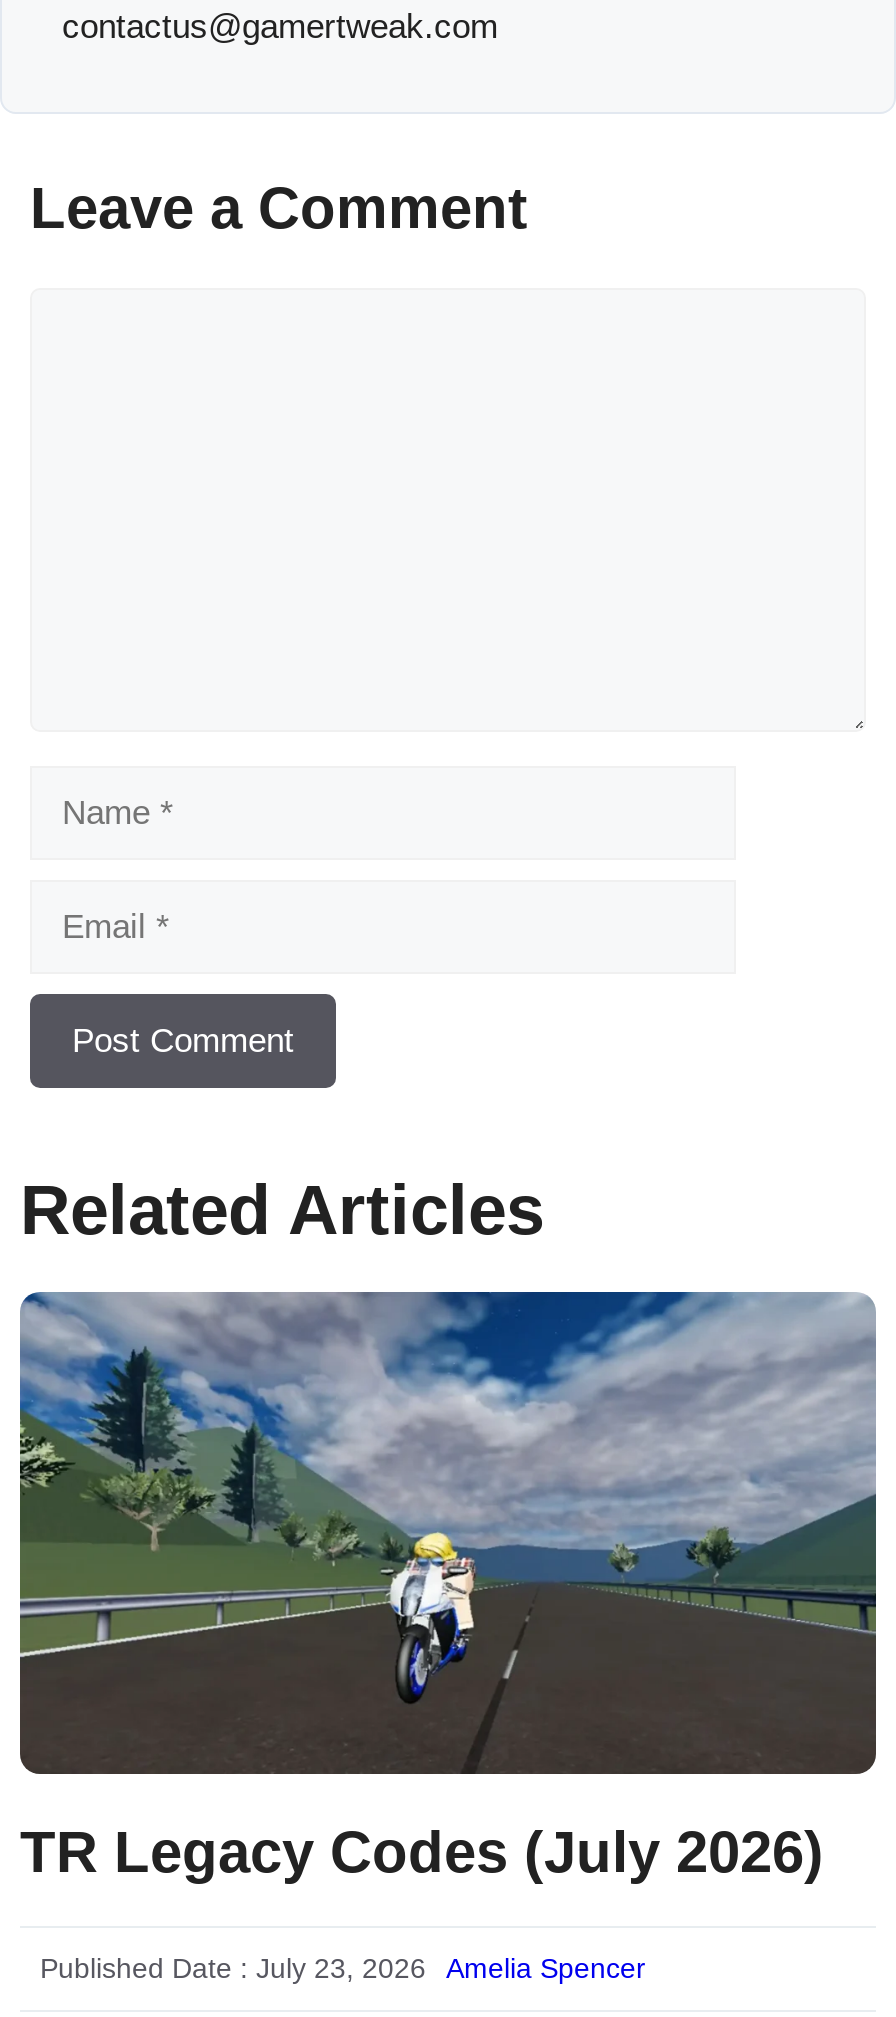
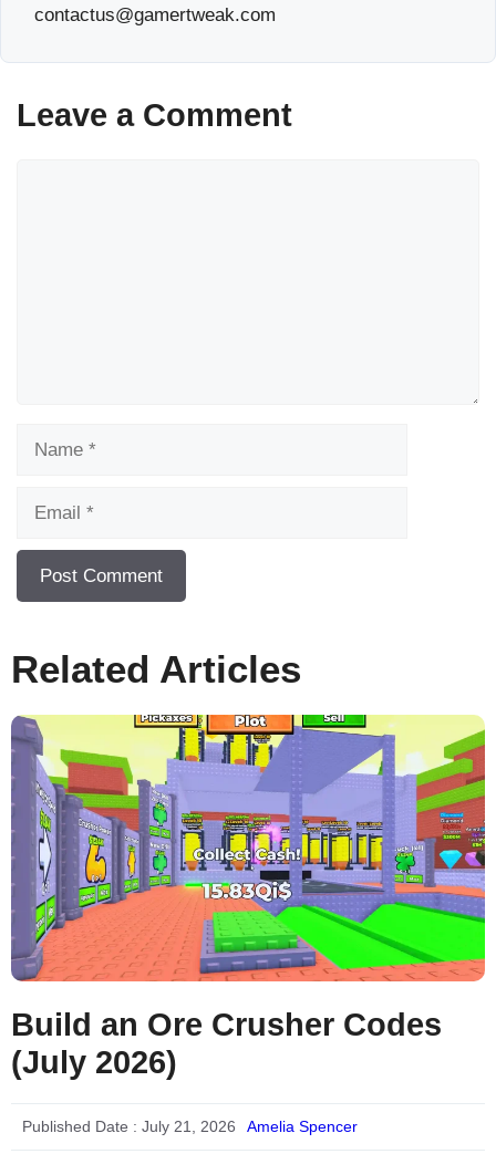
[18,1290,878,1884] [image] | TR Legacy Codes (July 2026) -> [10,714,486,1080] [image] | Build an Ore Crusher Codes | (July 2026)
[40,1952,426,1984] Published Date : July 23, 2026 -> [22,1118,236,1135] Published Date : July 21, 2026

